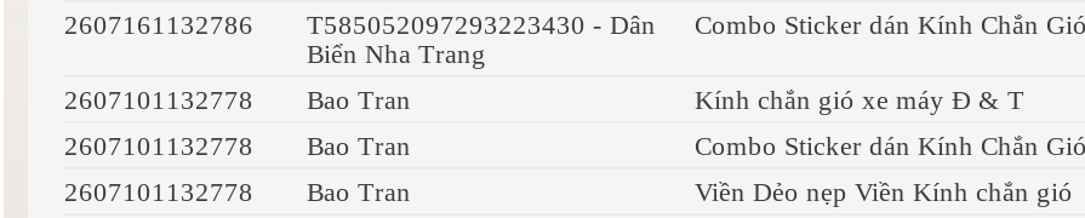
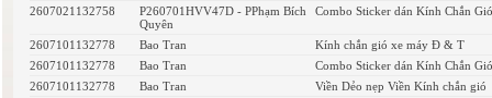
[64,10,656,68] 2607161132786 | T585052097293223430 - Dân | Biển Nha Trang -> [30,4,306,31] 2607021132758 | P260701HVV47D - PPhạm Bích | Quyên

